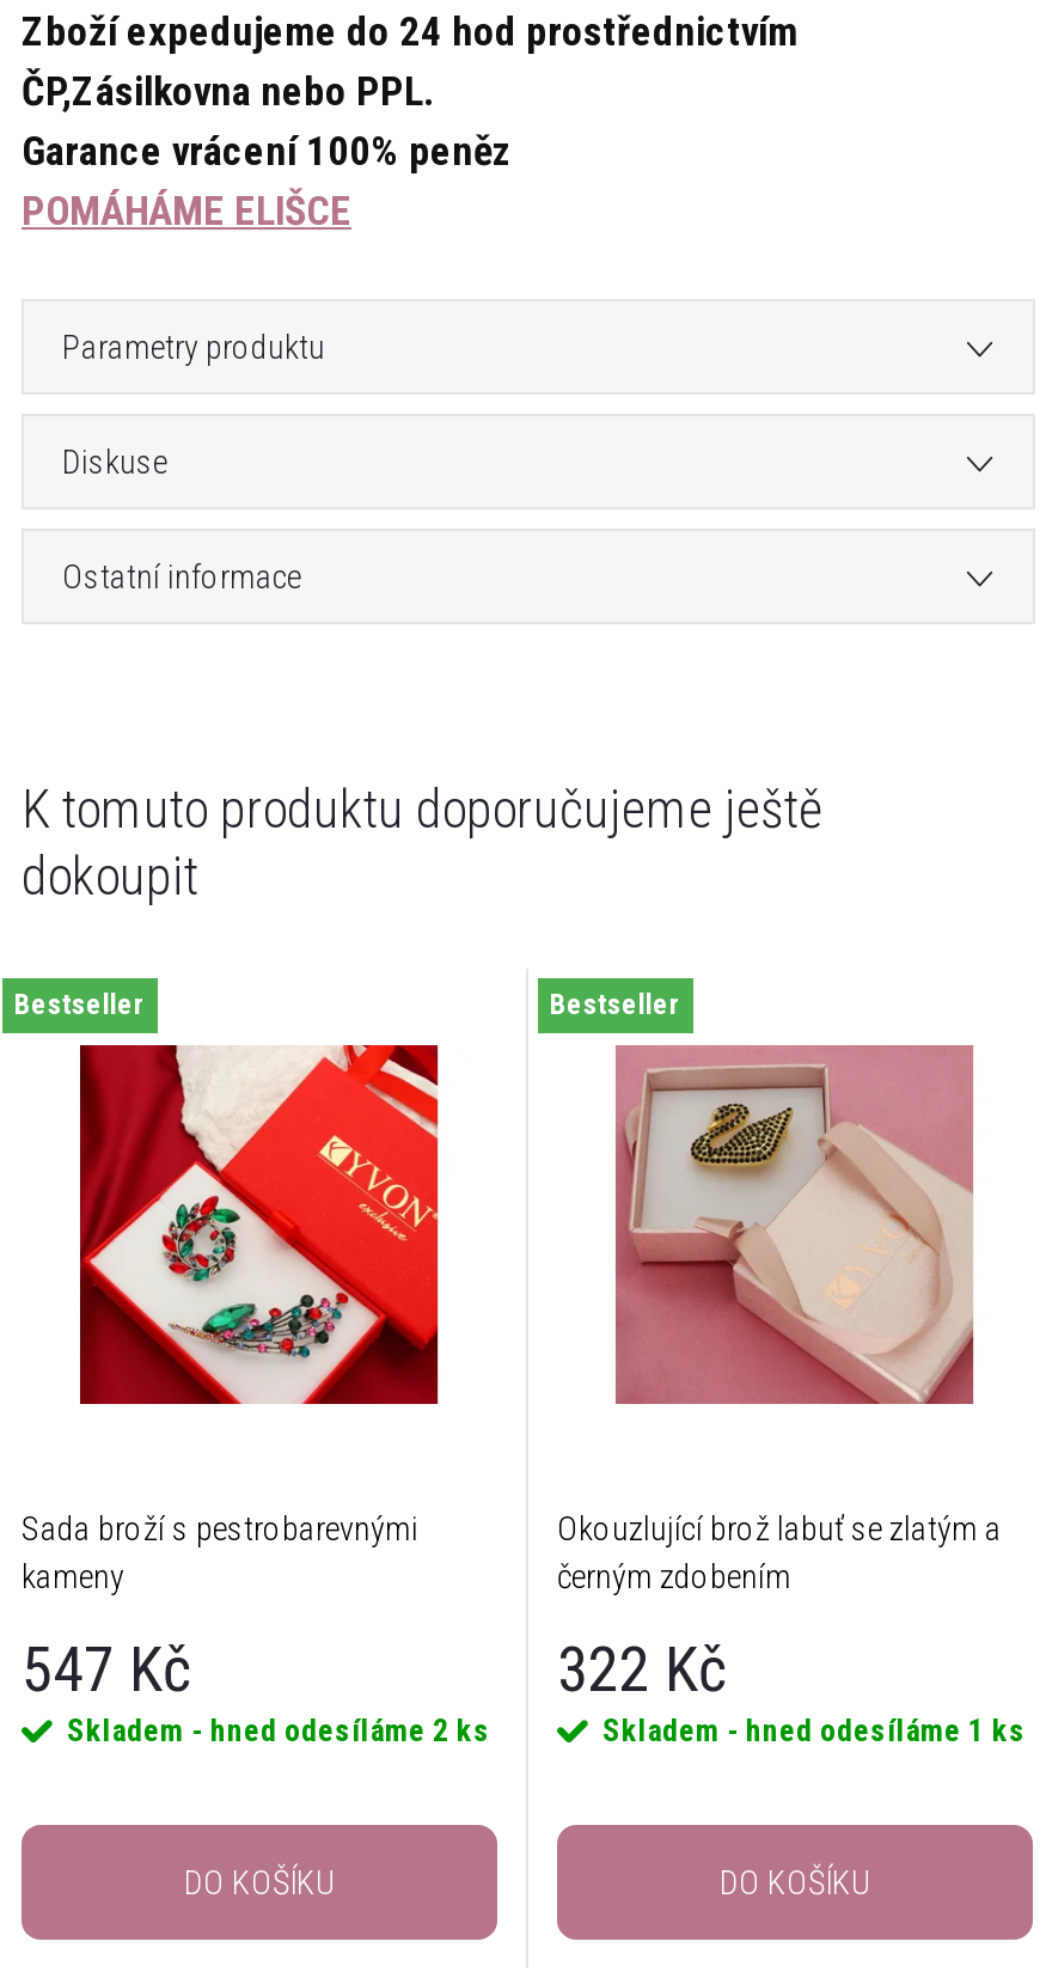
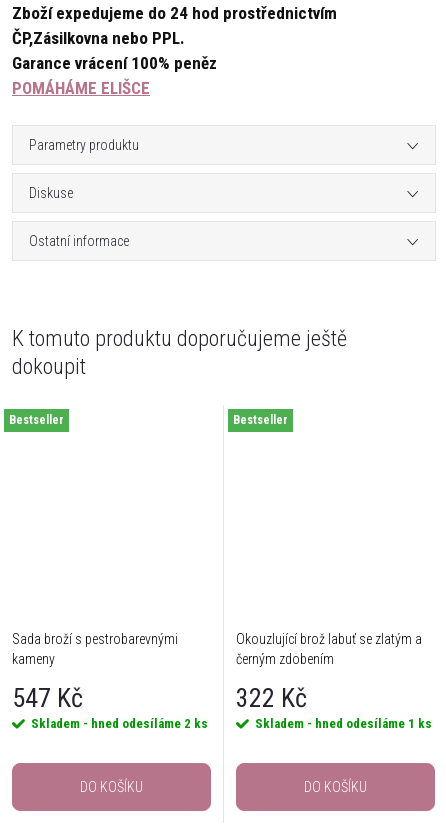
[77,1043,440,1406] [image] -> none
[612,1043,975,1406] [image] -> none

